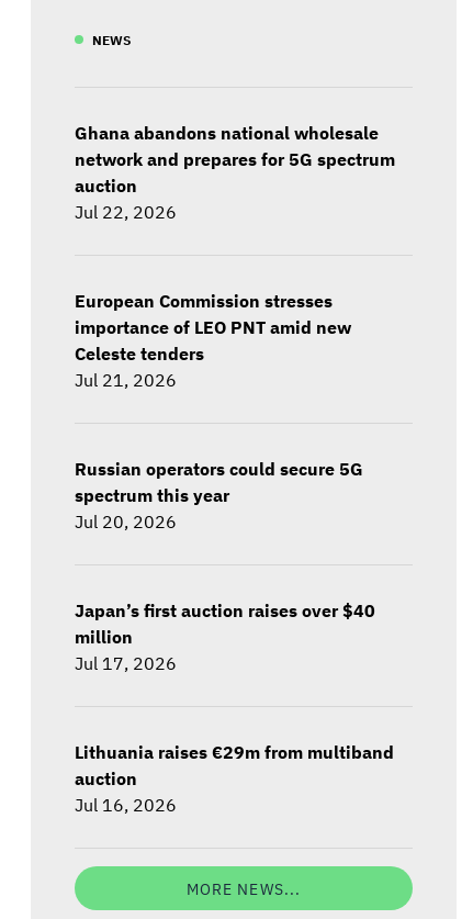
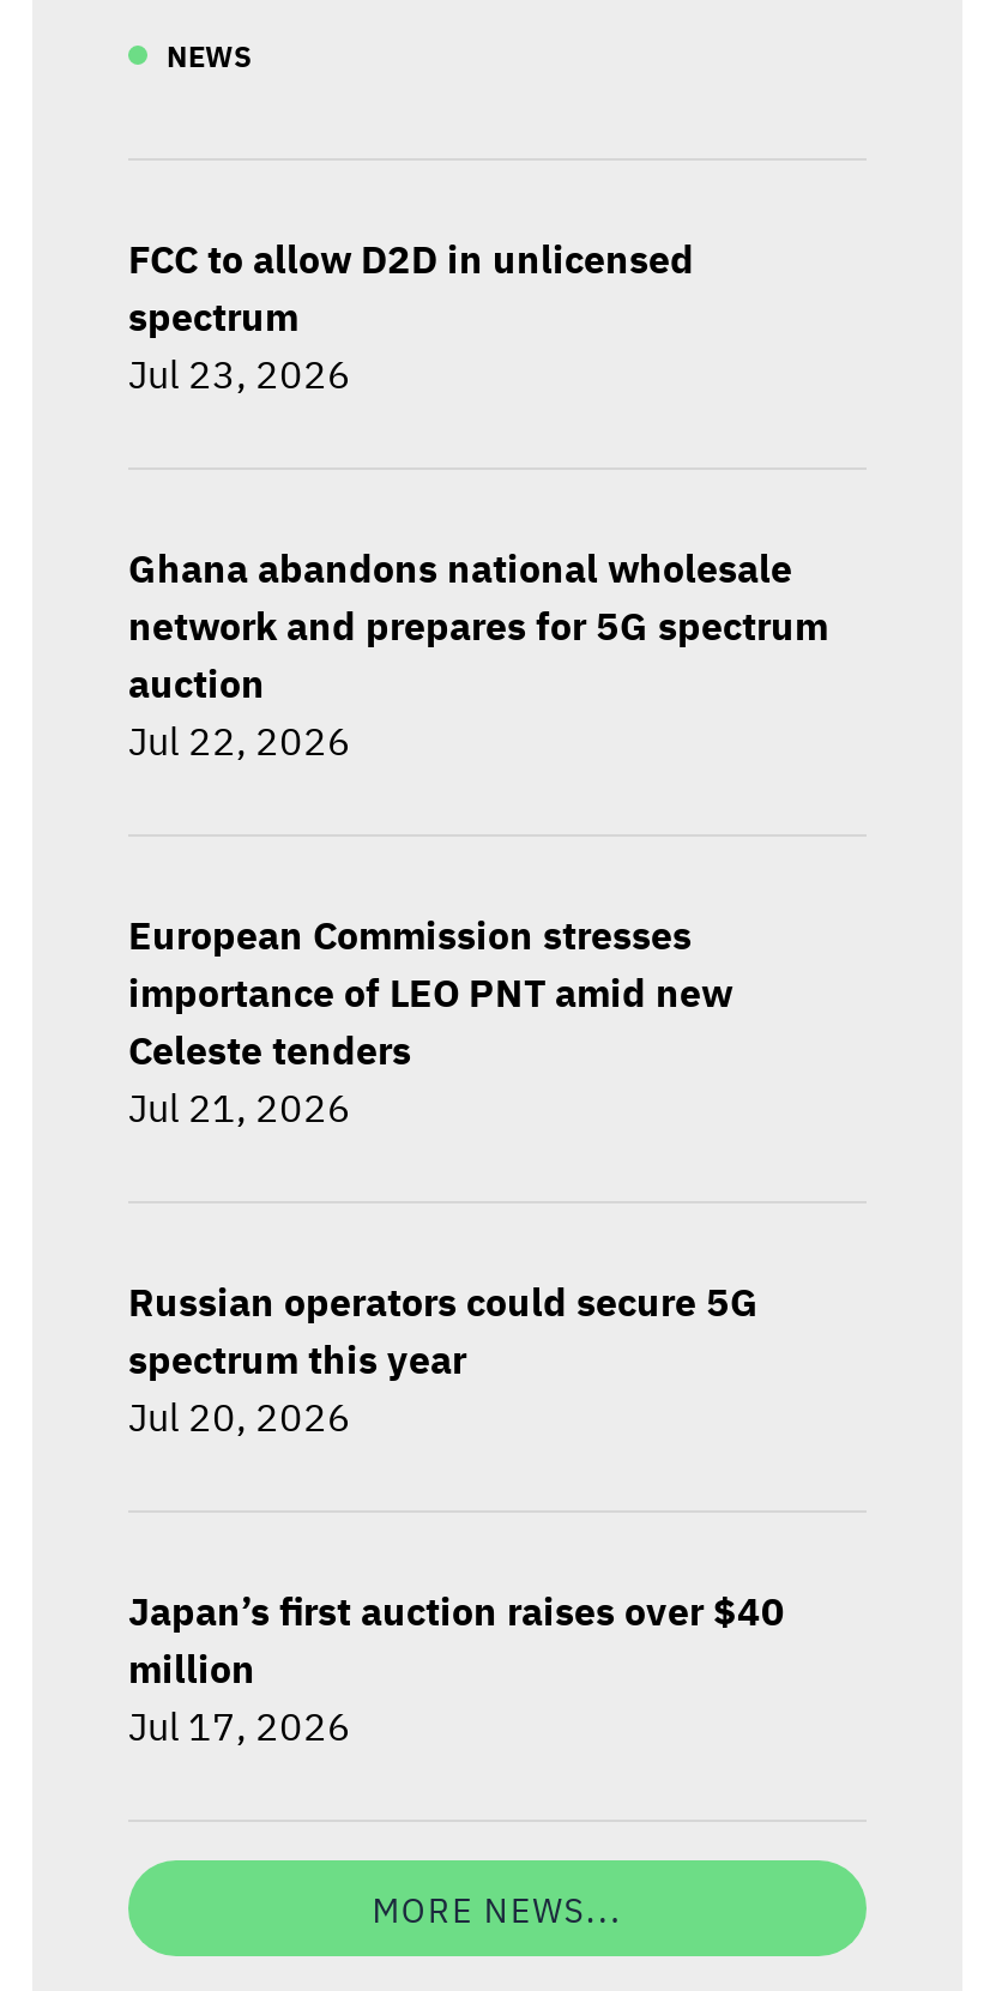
none -> [128,230,694,398] FCC to allow D2D in unlicensed | spectrum | Jul 23, 2026
moved [75,120,395,674] -> [128,539,828,1750]: Ghana abandons national wholesale | network and prepares for 5G spectrum | auction | ... | million | Jul 17, 2026
[75,739,394,816] Lithuania raises €29m from multiband | auction | Jul 16, 2026 -> none

